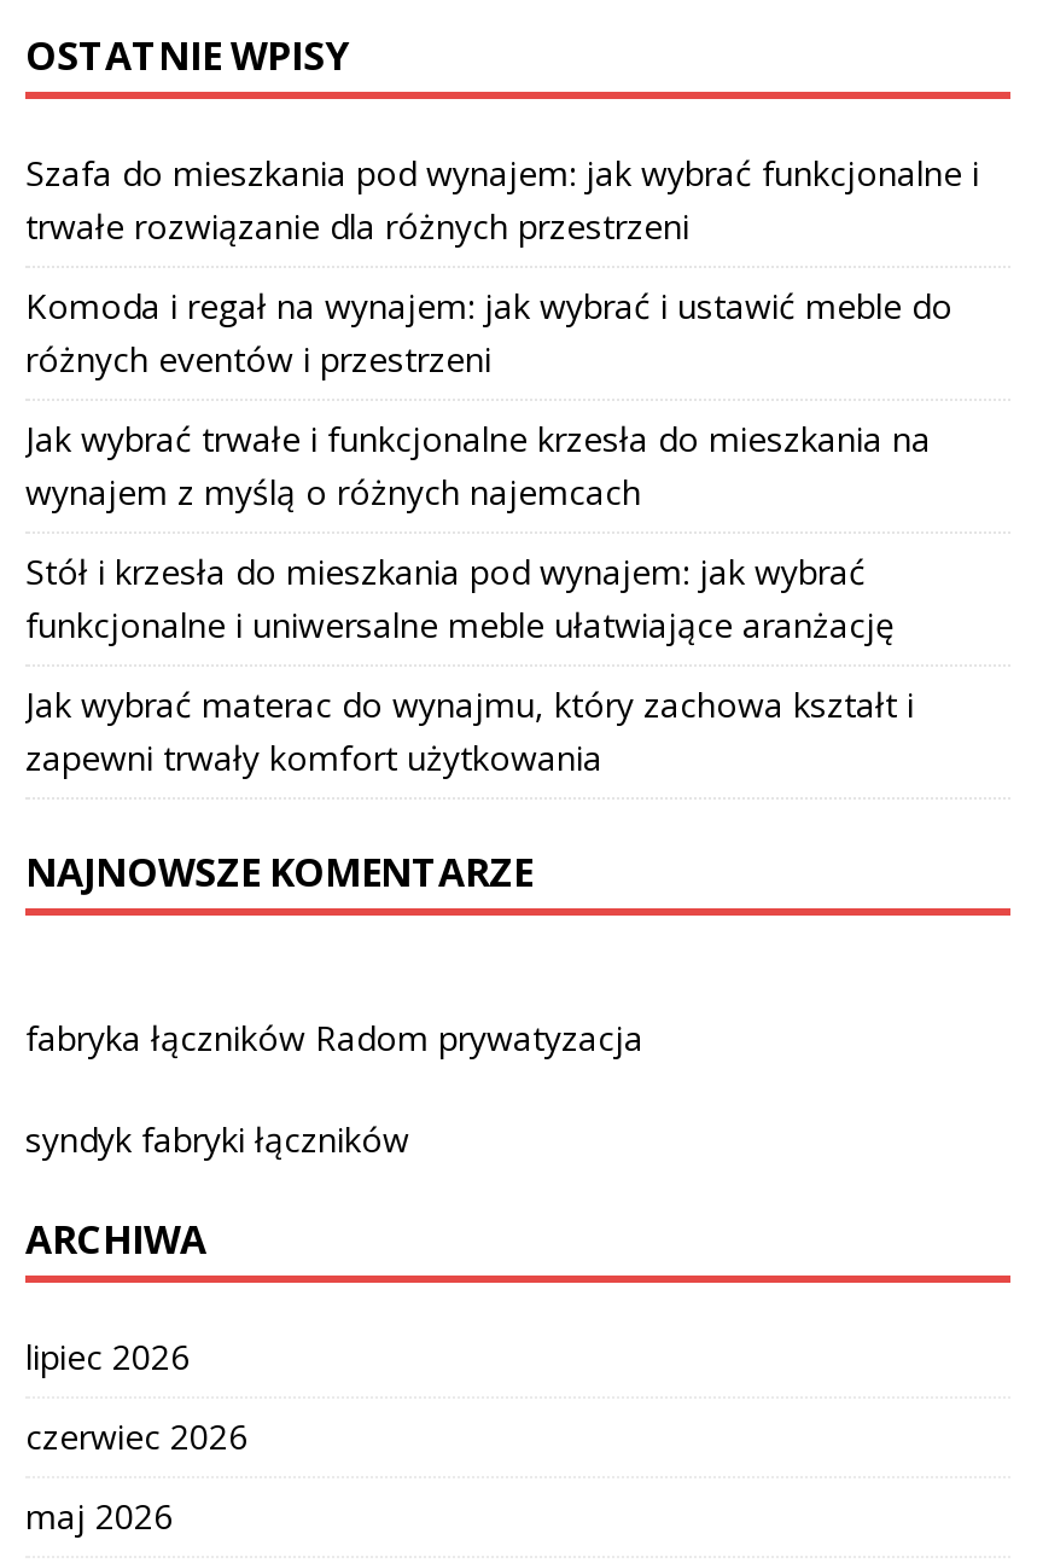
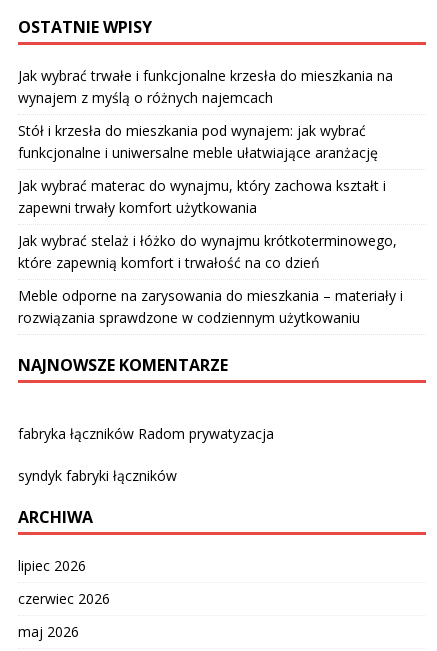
[25,151,979,383] Szafa do mieszkania pod wynajem: jak wybrać funkcjonalne i | trwałe rozwiązanie dla różnych przestrzeni | Komoda i regał na wynajem: jak wybrać i ustawić meble do | różnych eventów i przestrzeni -> none
moved [25,417,931,782] -> [18,66,393,217]: Jak wybrać trwałe i funkcjonalne krzesła do mieszkania na | wynajem z myślą o różnych najemcach | Stół i krzesła do mieszkania pod wynajem: jak wybrać | funkcjonalne i uniwersalne meble ułatwiające aranżację | Jak wybrać materac do wynajmu, który zachowa kształt i | zapewni trwały komfort użytkowania
none -> [18,231,403,327] Jak wybrać stelaż i łóżko do wynajmu krótkoterminowego, | które zapewnią komfort i trwałość na co dzień | Meble odporne na zarysowania do mieszkania – materiały i | rozwiązania sprawdzone w codziennym użytkowaniu

